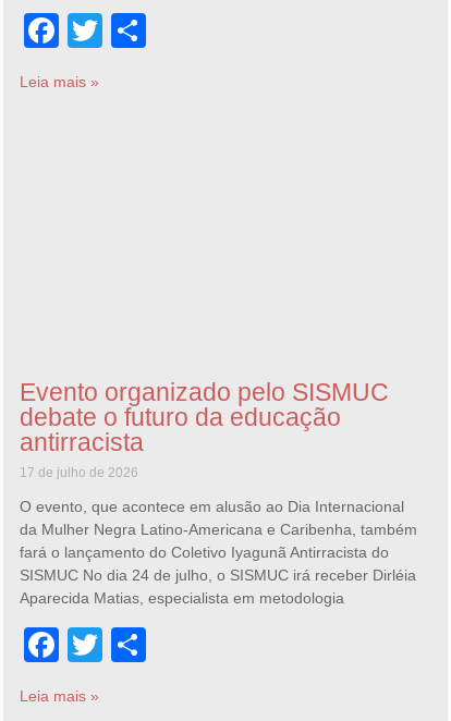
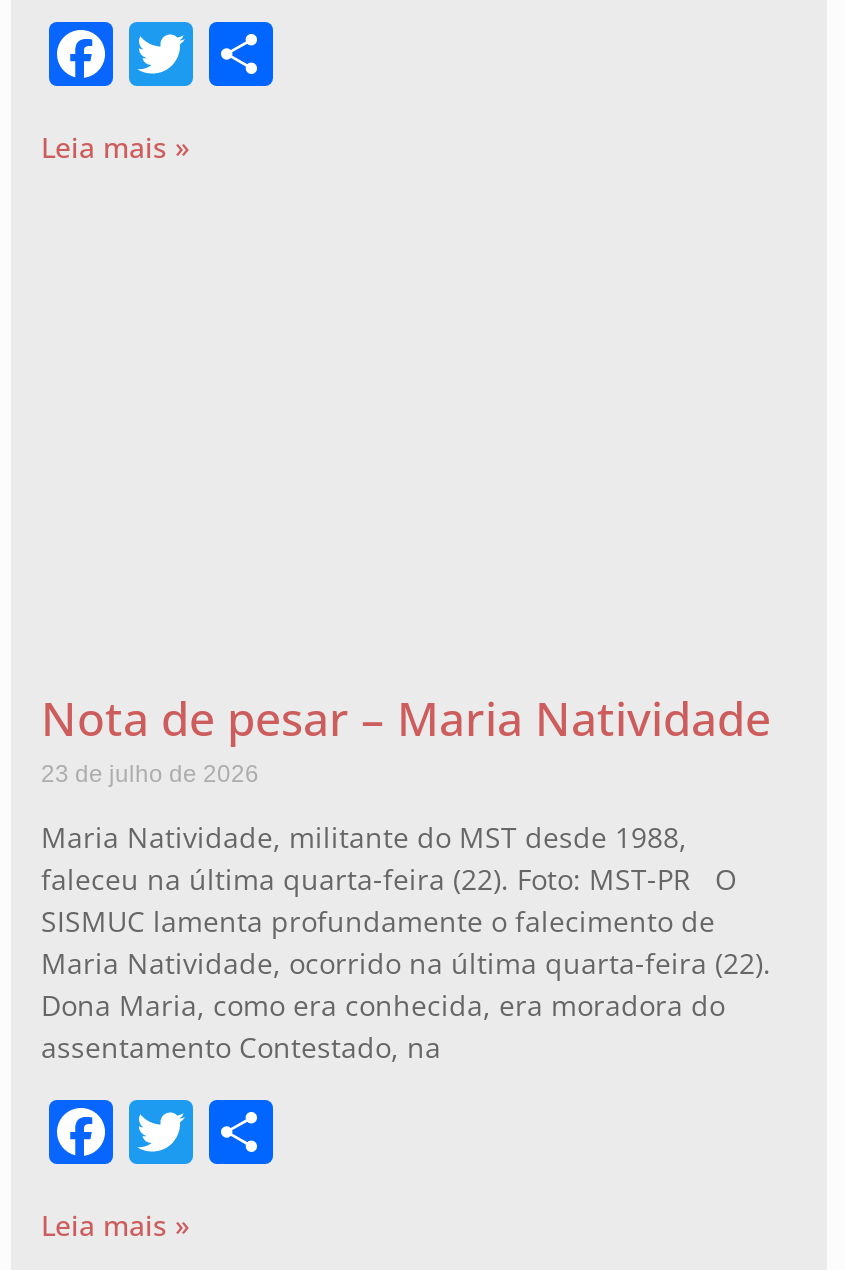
[20,377,389,480] Evento organizado pelo SISMUC | debate o futuro da educação | antirracista | 17 de julho de 2026 -> [41,685,771,787] Nota de pesar – Maria Natividade | 23 de julho de 2026
[20,497,417,606] O evento, que acontece em alusão ao Dia Internacional | da Mulher Negra Latino-Americana e Caribenha, também | fará o lançamento do Coletivo Iyagunã Antirracista do | SISMUC No dia 24 de julho, o SISMUC irá receber Dirléia | Aparecida Matias, especialista em metodologia -> [41,817,771,1065] Maria Natividade, militante do MST desde 1988, | faleceu na última quarta-feira (22). Foto: MST-PR O | SISMUC lamenta profundamente o falecimento de | Maria Natividade, ocorrido na última quarta-feira (22). | Dona Maria, como era conhecida, era moradora do | assentamento Contestado, na

